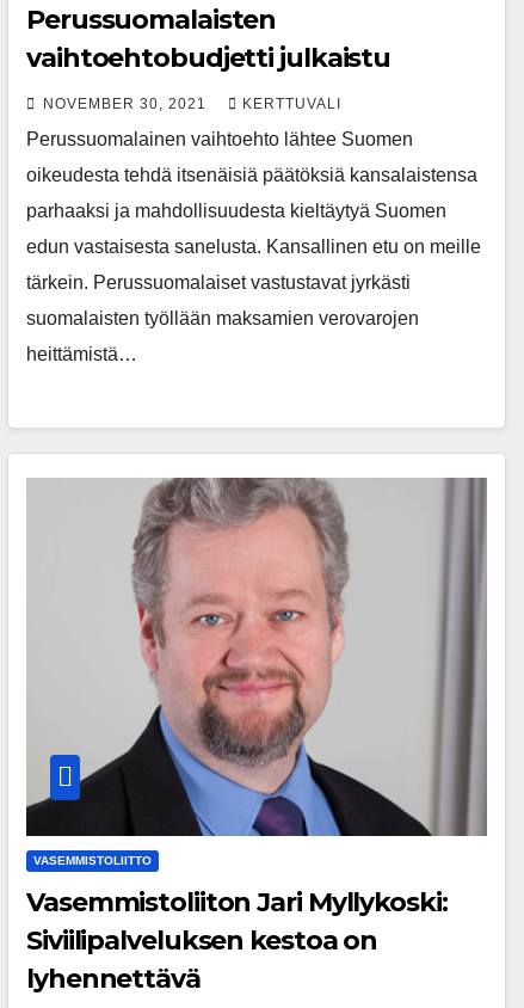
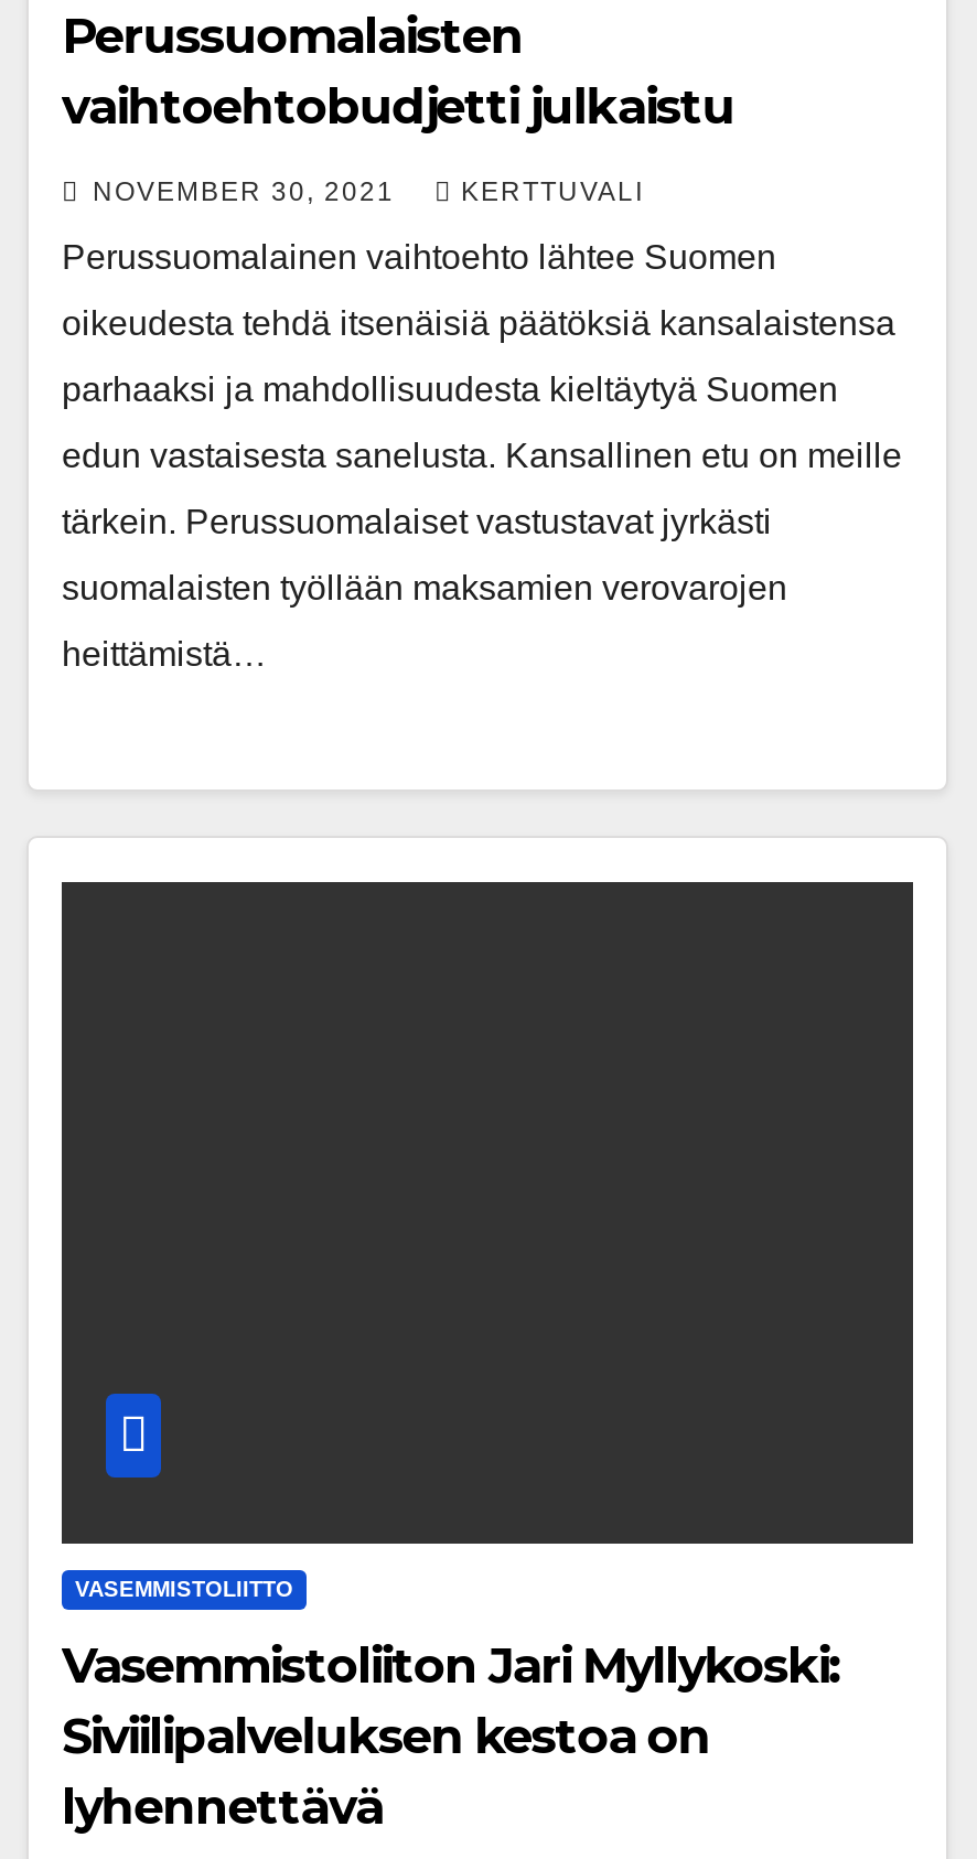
[26,478,487,837] [image] -> none

